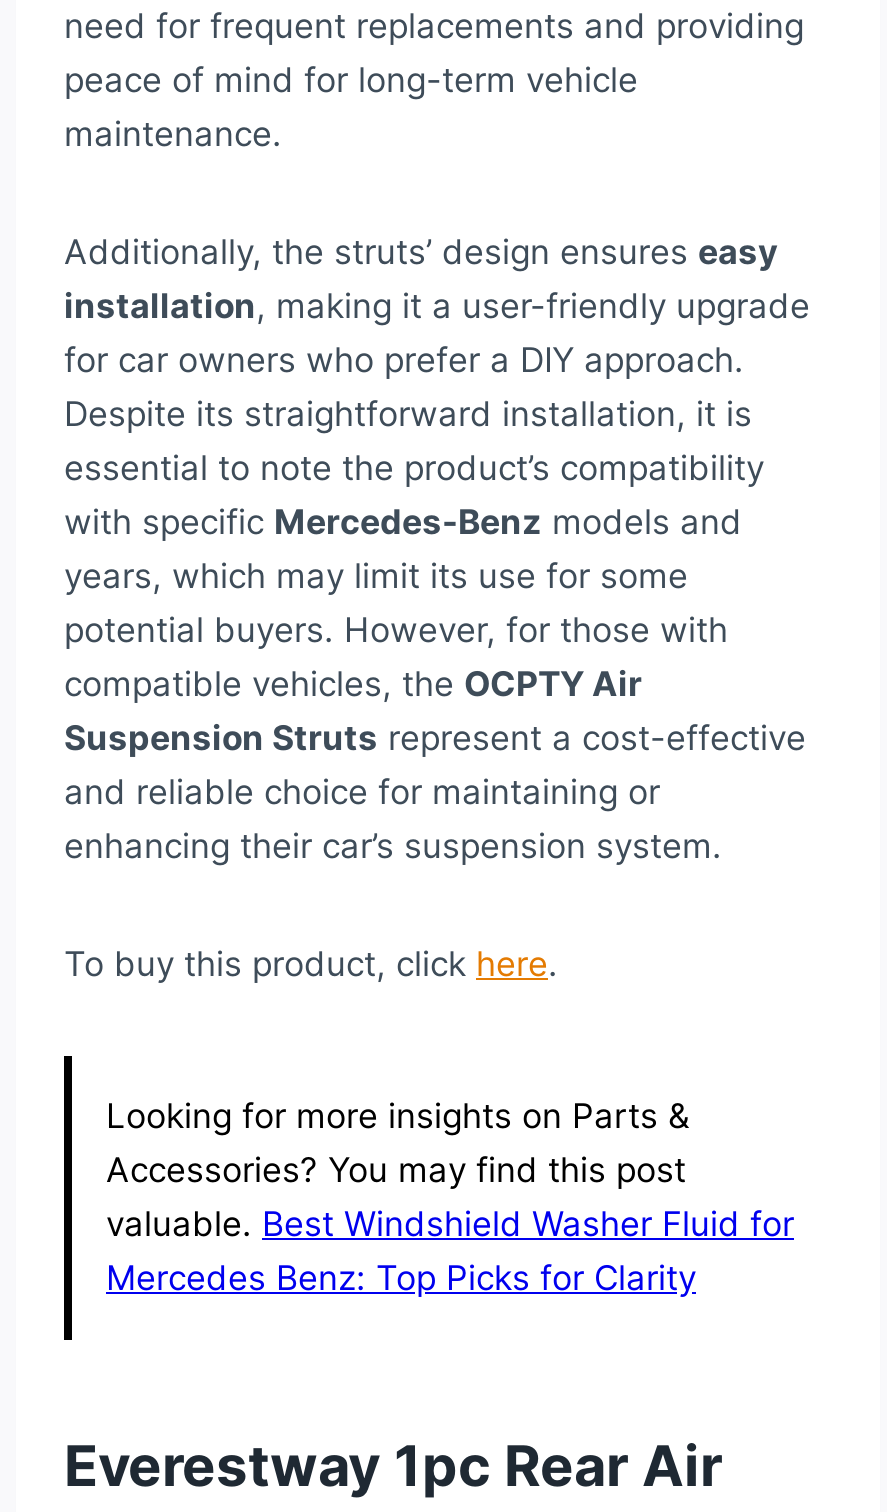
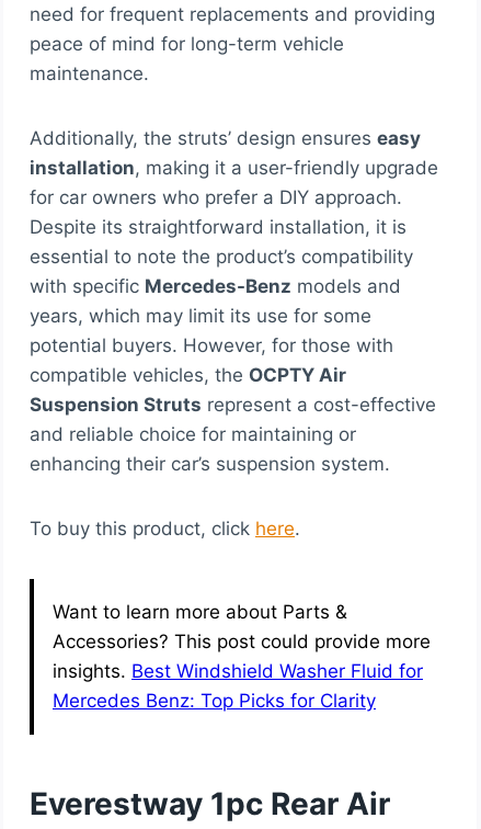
[106,1097,690,1137] Looking for more insights on Parts & -> [53,601,347,623] Want to learn more about Parts &
[106,1151,686,1191] Accessories? You may find this post -> [53,631,431,653] Accessories? This post could provide more
[106,1205,794,1245] valuable. Best Windshield Washer Fluid for -> [53,660,423,682] insights. Best Windshield Washer Fluid for

